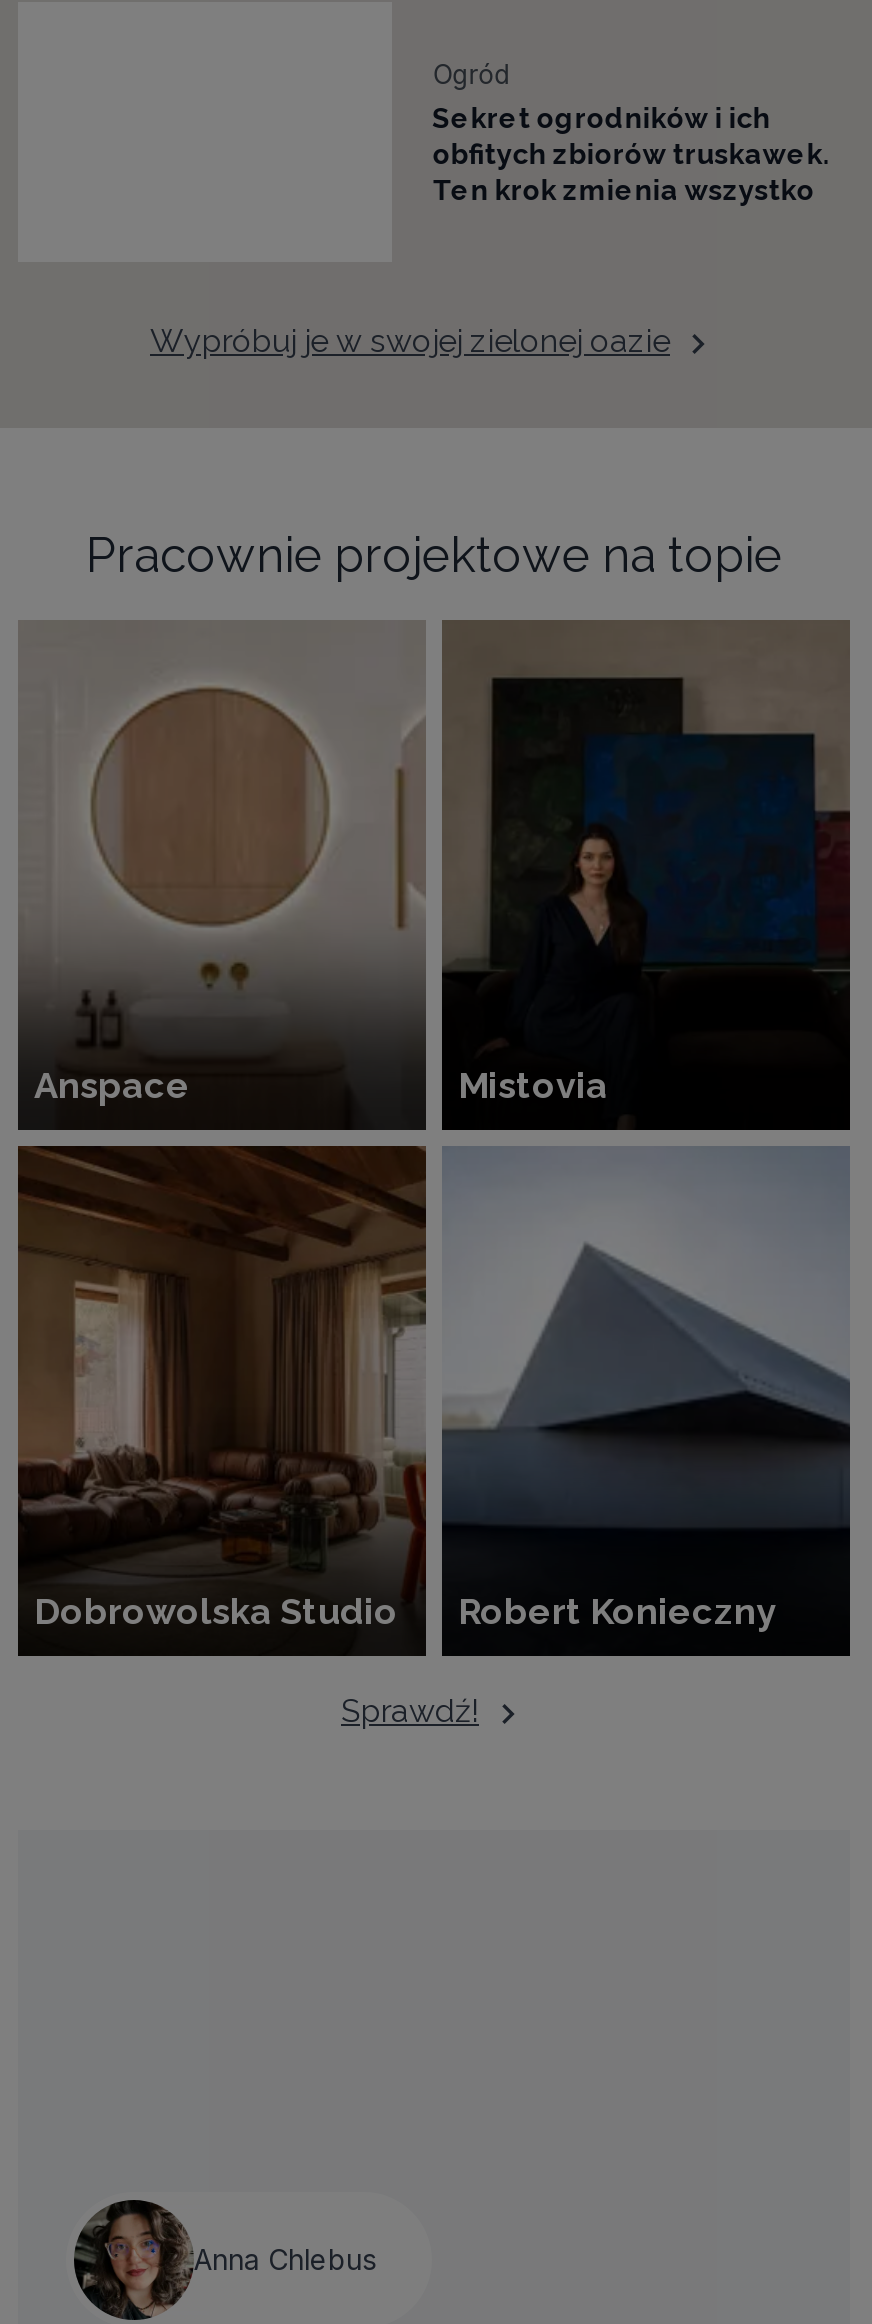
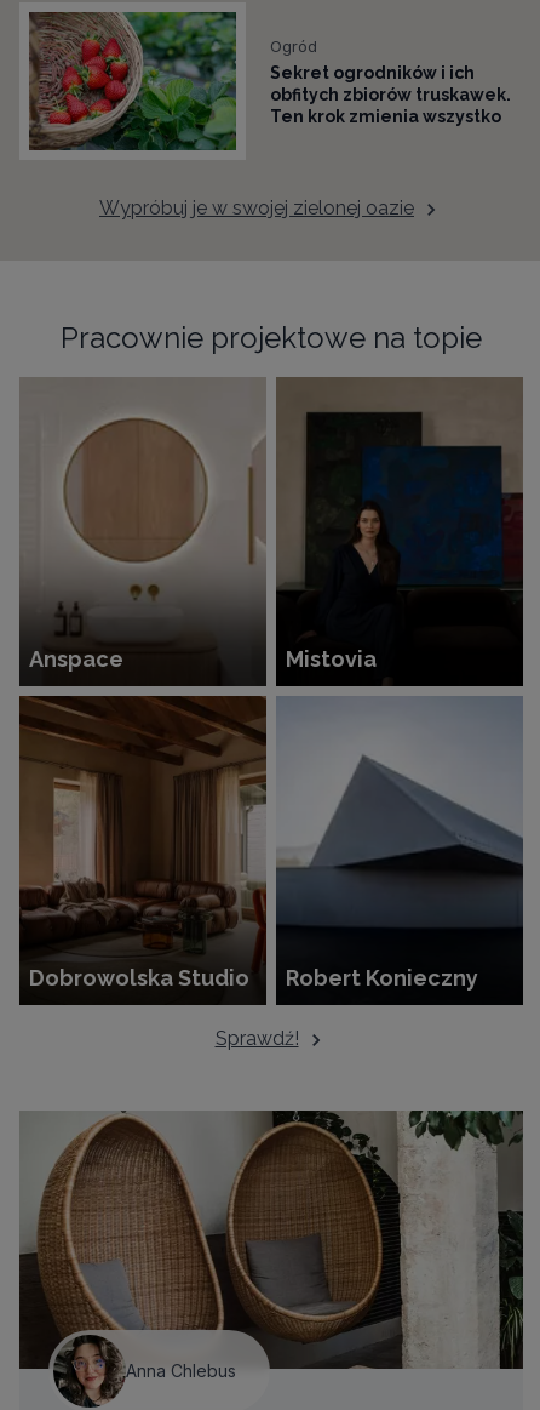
none -> [28,11,237,152] [image]
none -> [18,1109,524,1370] [image]

